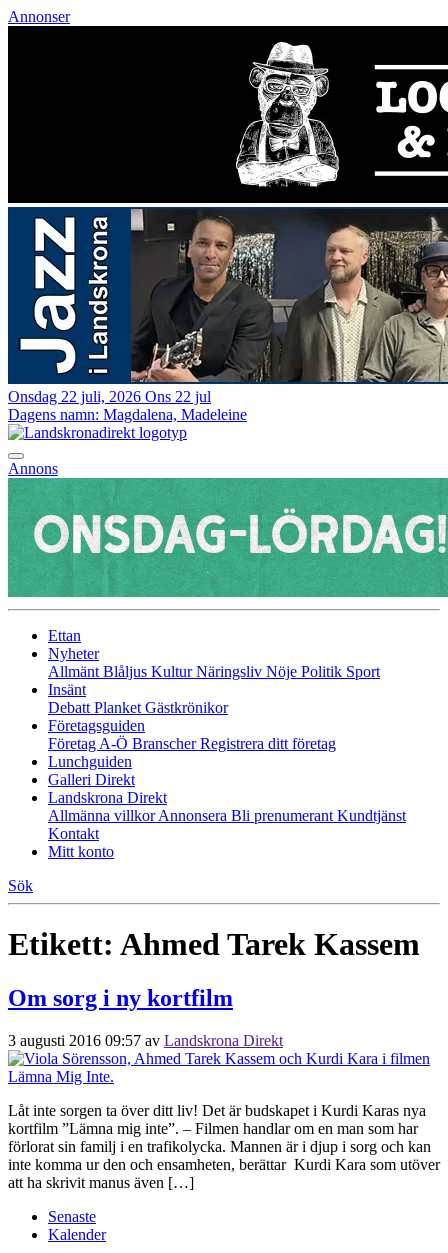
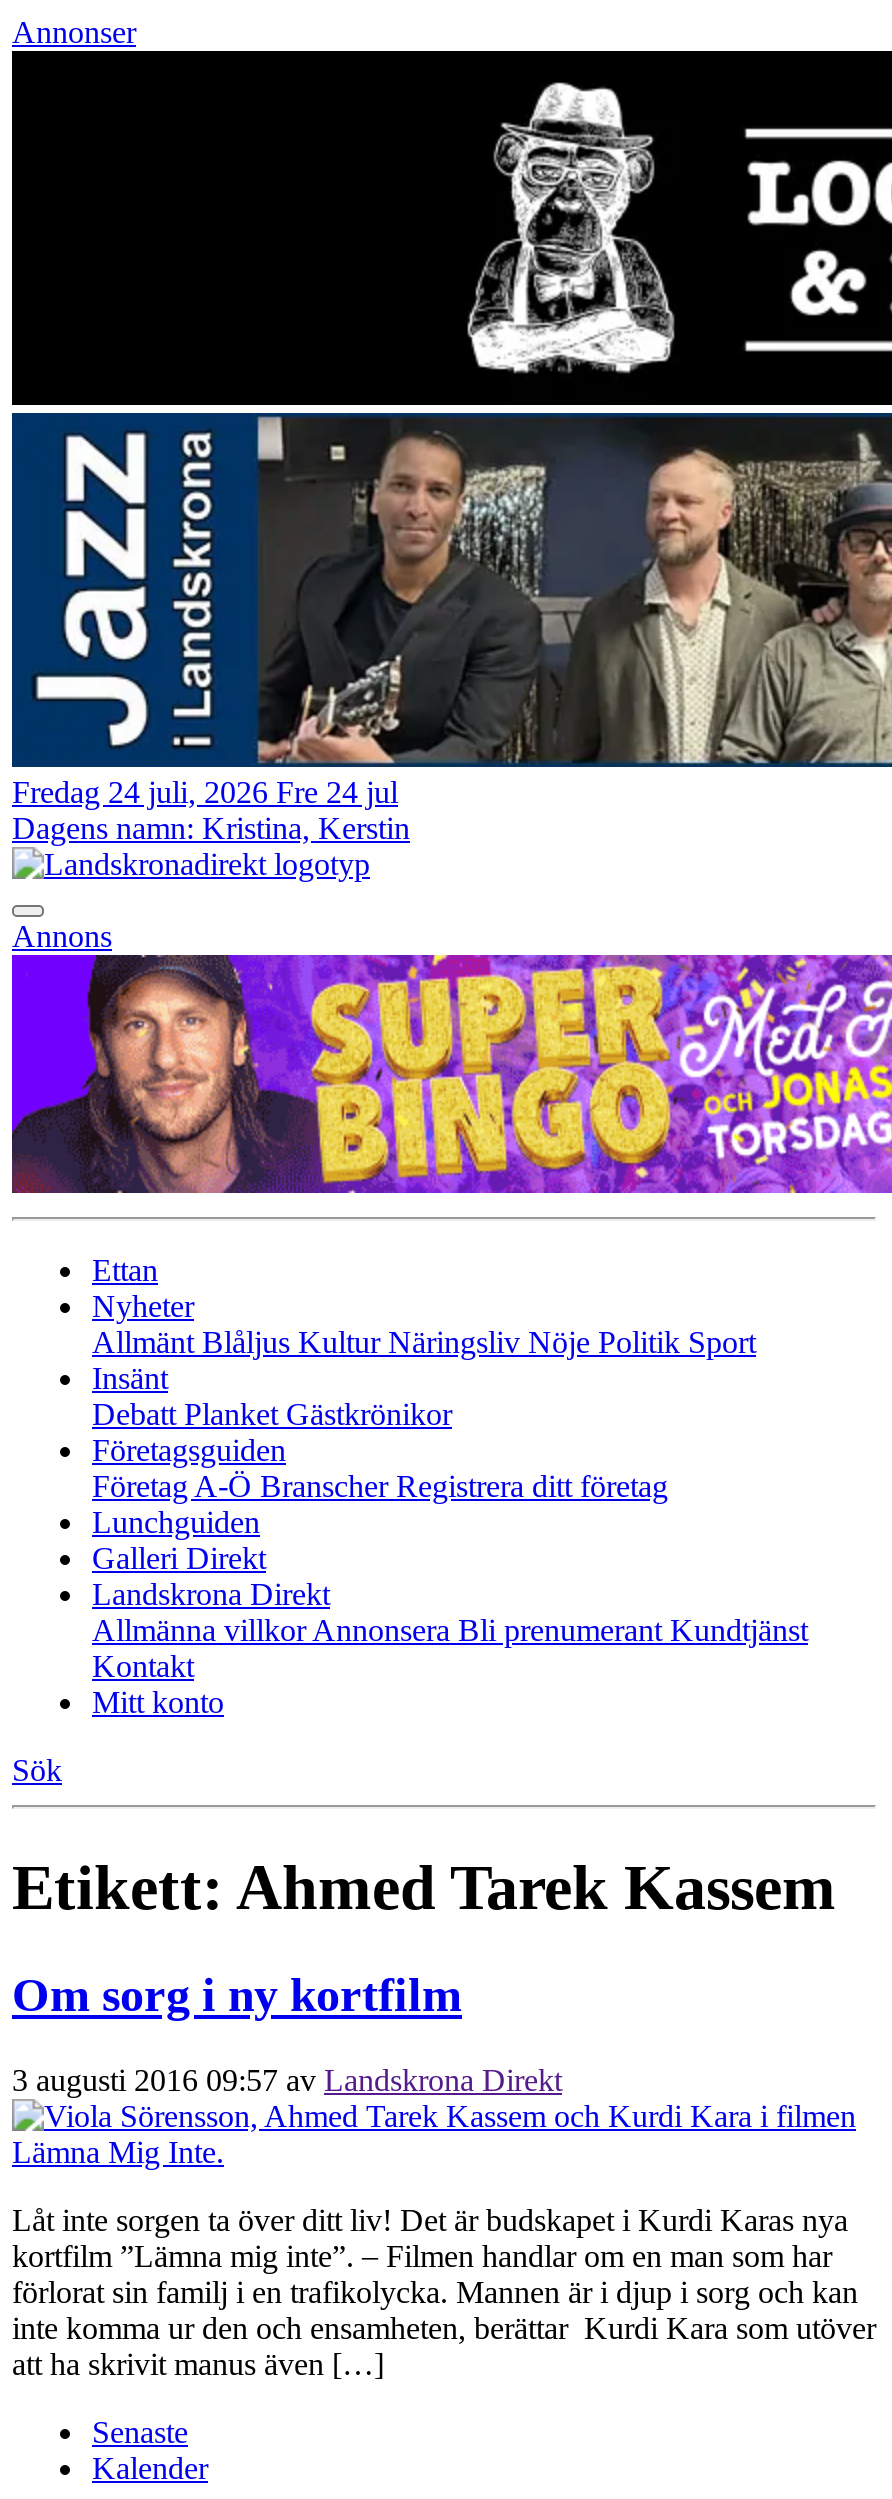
[8,388,211,405] Onsdag 22 juli, 2026 Ons 22 jul -> [12,775,398,809] Fredag 24 juli, 2026 Fre 24 jul
[8,406,247,423] Dagens namn: Magdalena, Madeleine -> [12,811,410,845] Dagens namn: Kristina, Kerstin
[7,477,445,598] [image] -> [10,953,886,1195] [image]

